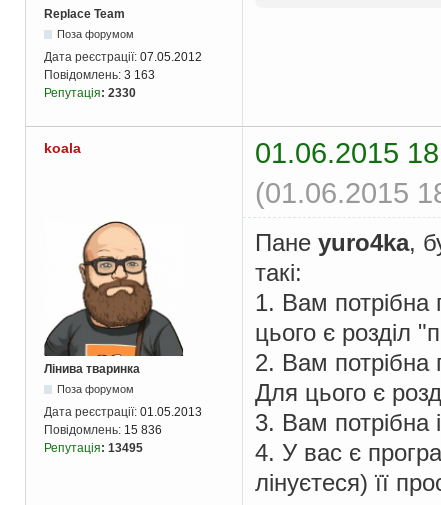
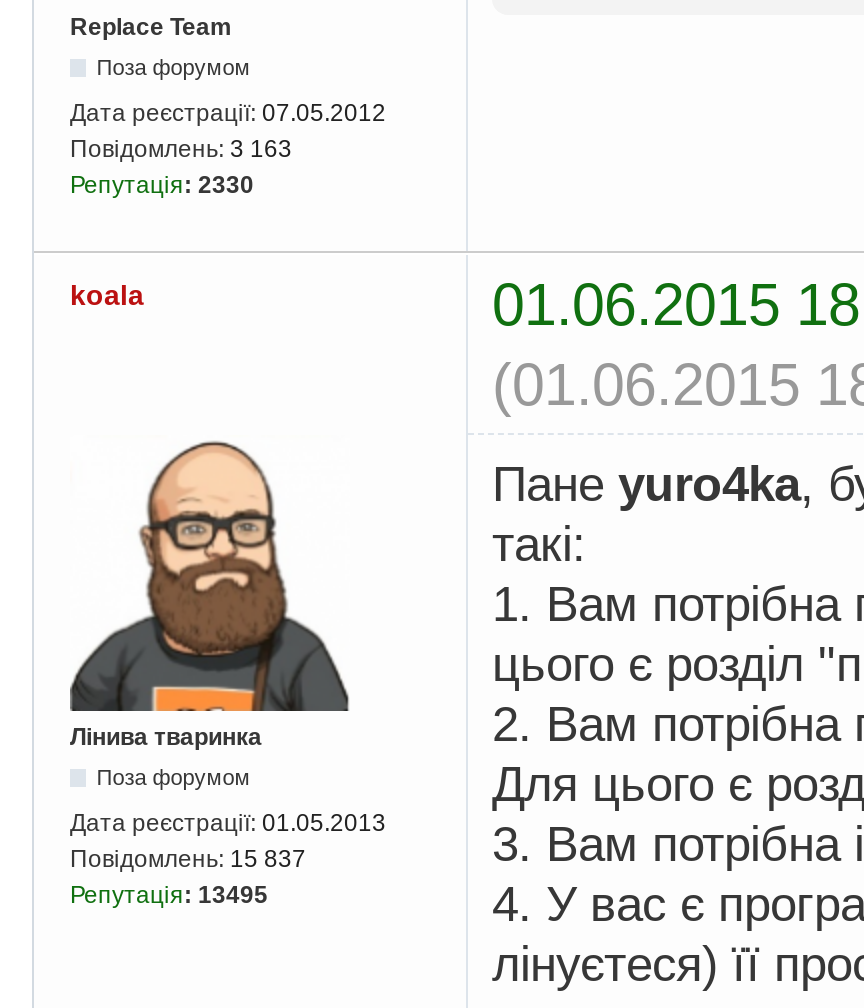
[44,423,162,437] Повідомлень: 15 836 -> [70,845,306,873] Повідомлень: 15 837

